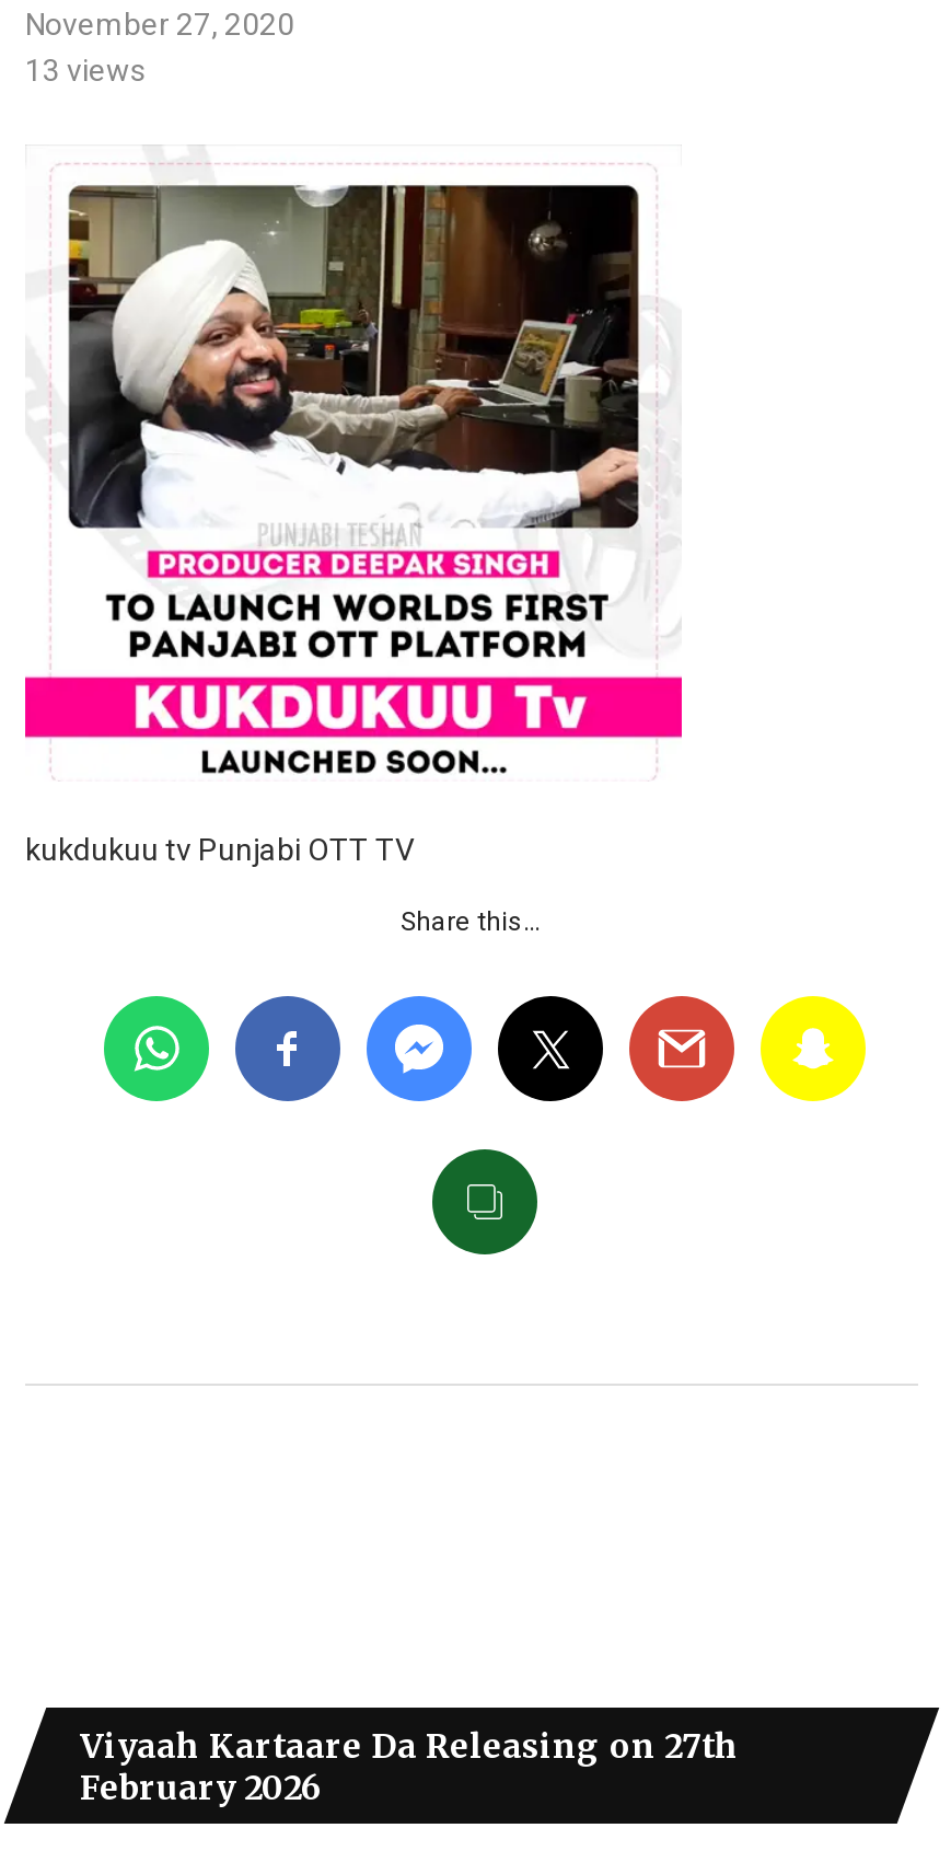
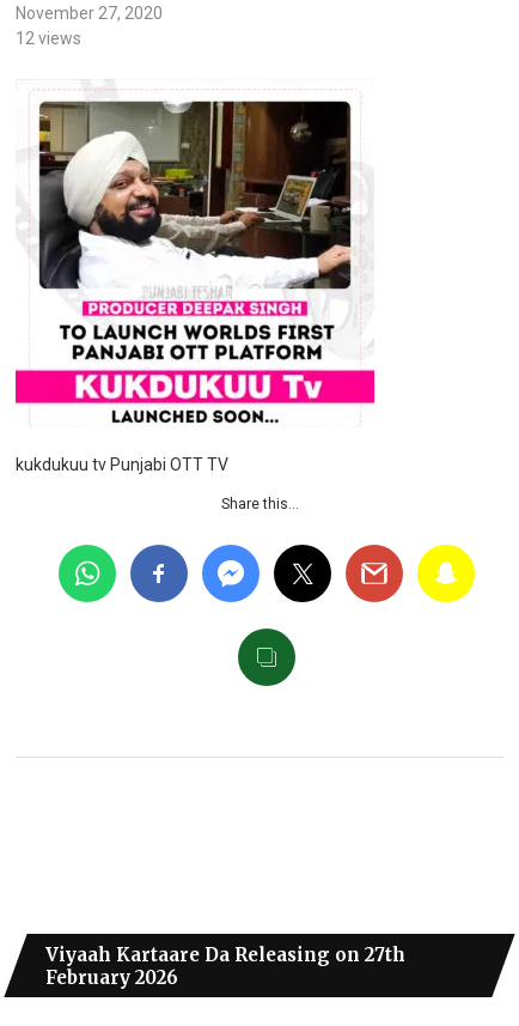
[25,52,146,87] 13 views -> [16,29,81,48] 12 views

